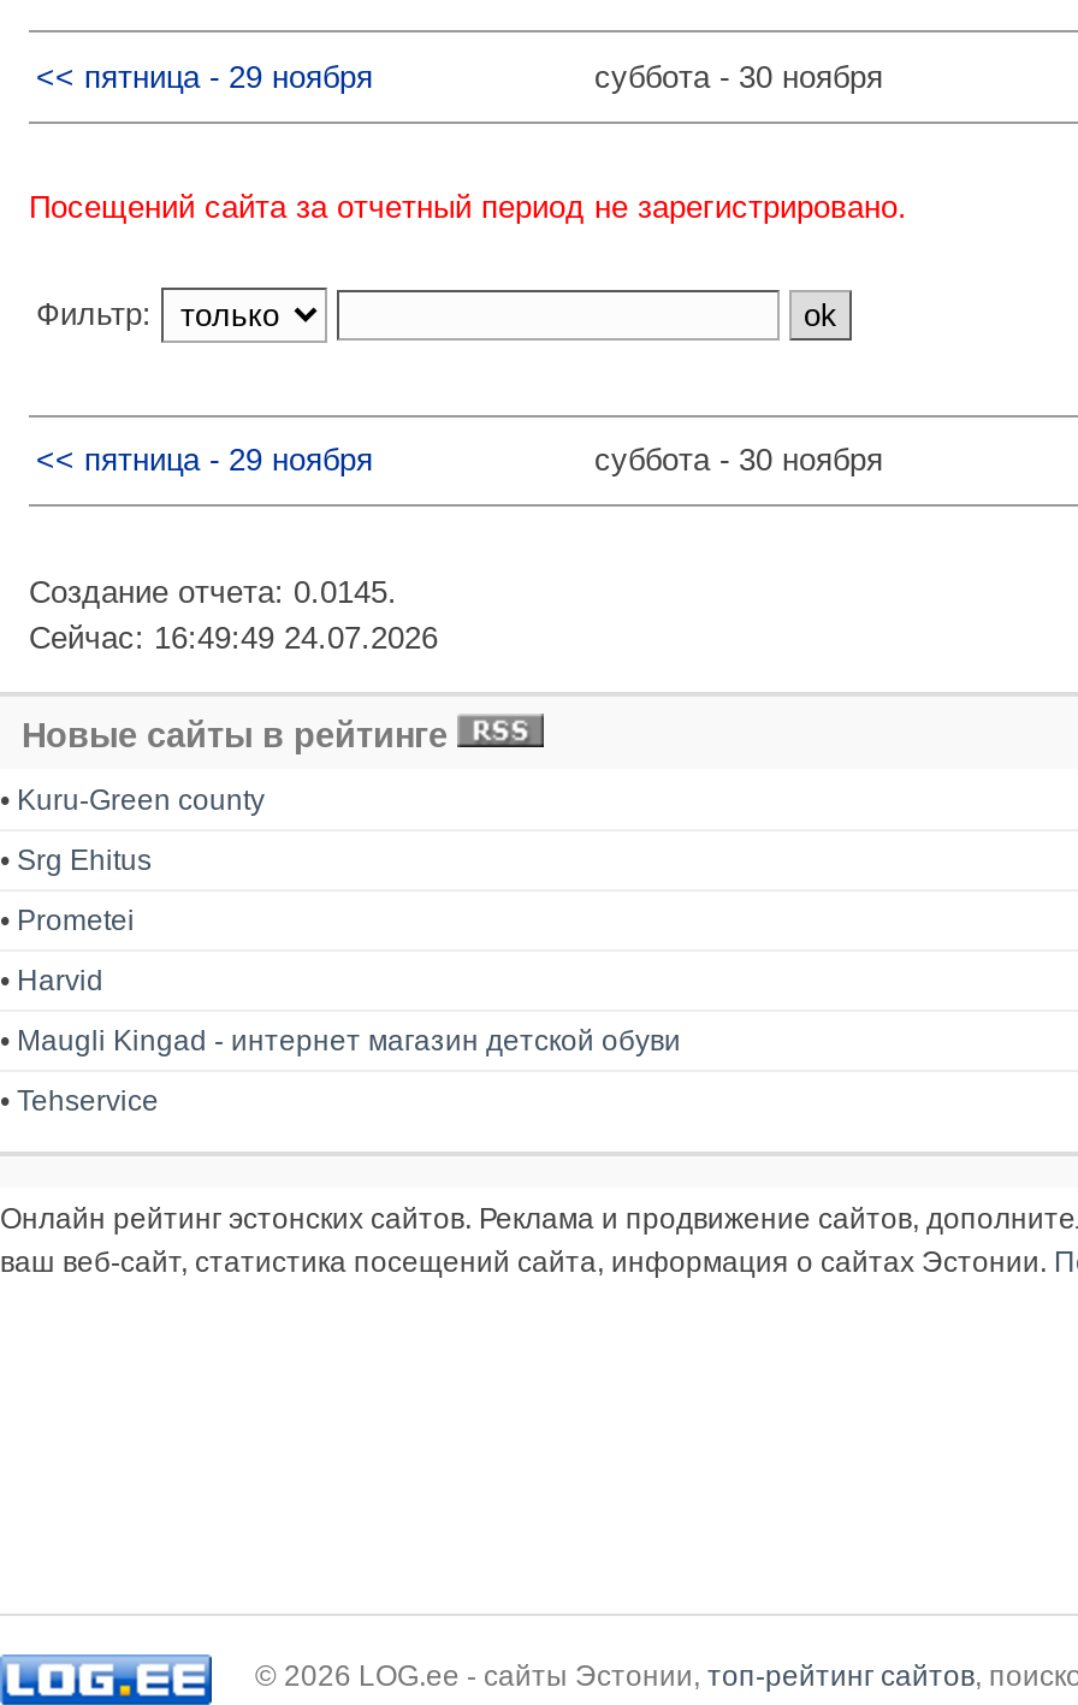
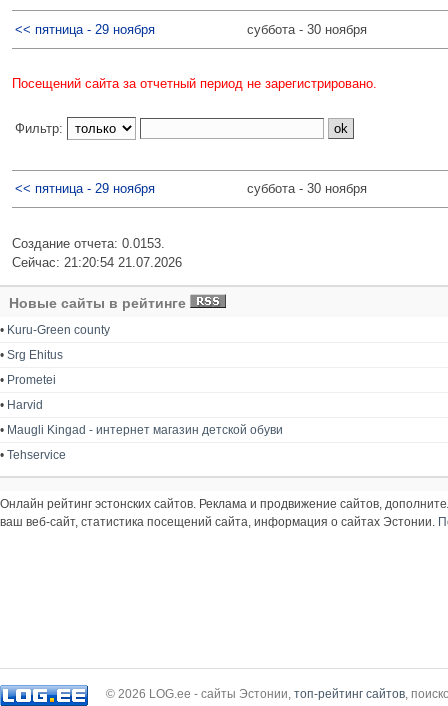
[29,573,397,609] Создание отчета: 0.0145. -> [12,235,165,250] Создание отчета: 0.0153.
[29,618,438,655] Сейчас: 16:49:49 24.07.2026 -> [12,254,182,269] Сейчас: 21:20:54 21.07.2026

